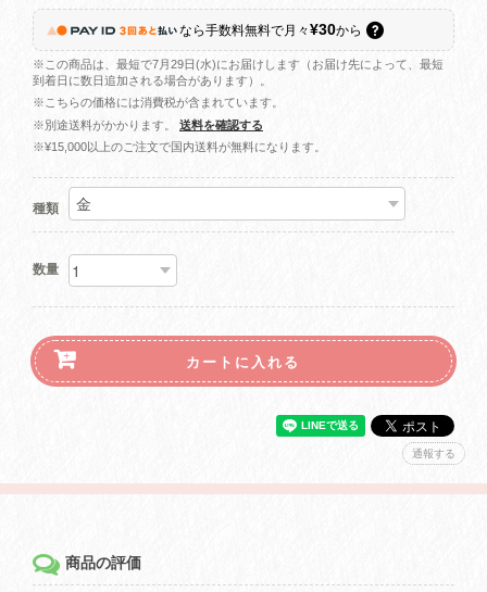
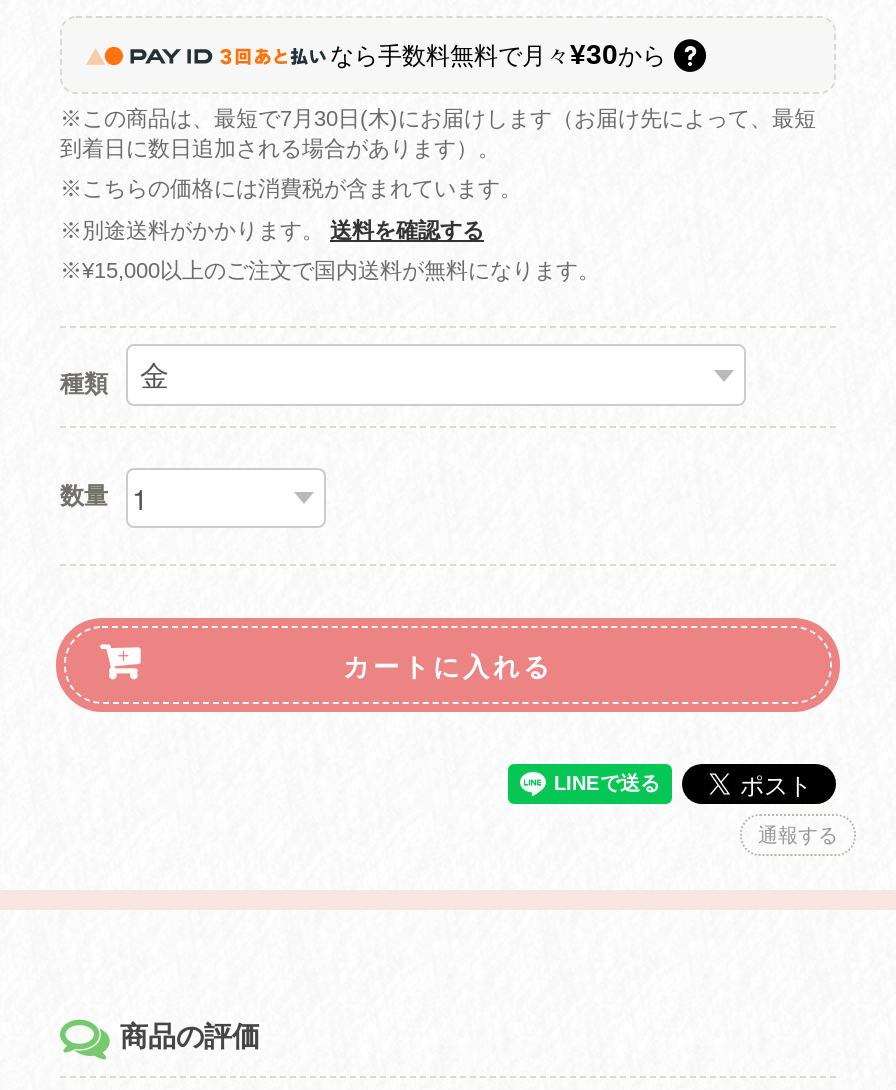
[33,58,444,71] ※この商品は、最短で7月29日(水)にお届けします（お届け先によって、最短 -> [60,106,816,130] ※この商品は、最短で7月30日(木)にお届けします（お届け先によって、最短

